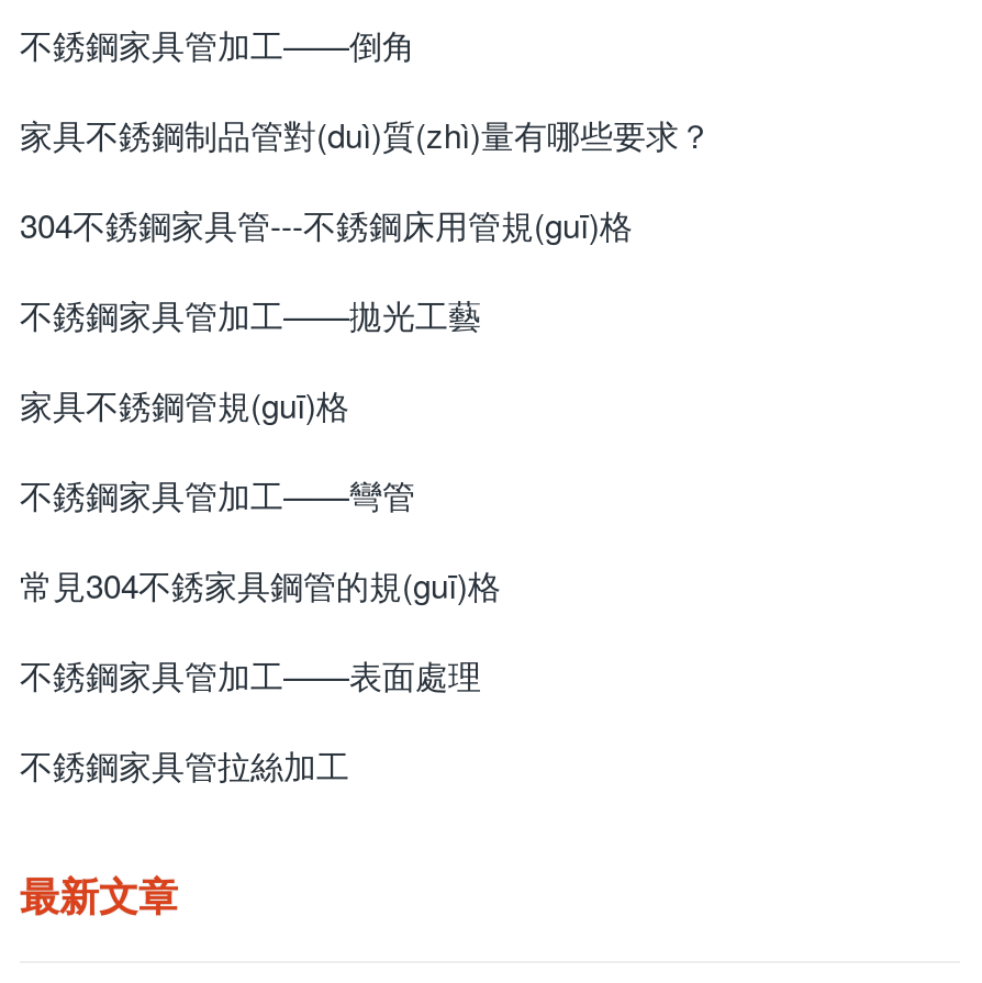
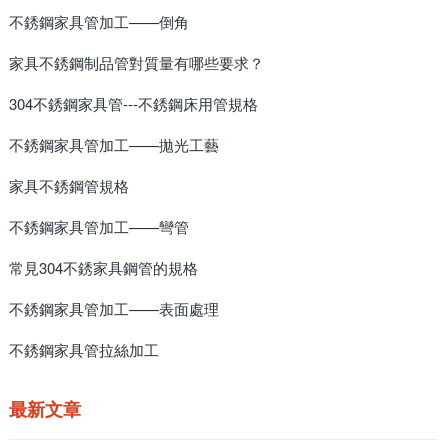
[20,110,712,156] 家具不銹鋼制品管對(duì)質(zhì)量有哪些要求？ -> [9,52,264,73] 家具不銹鋼制品管對質量有哪些要求？
[20,200,633,246] 304不銹鋼家具管---不銹鋼床用管規(guī)格 -> [9,93,258,114] 304不銹鋼家具管---不銹鋼床用管規格
[20,380,349,427] 家具不銹鋼管規(guī)格 -> [9,175,129,196] 家具不銹鋼管規格
[20,561,501,607] 常見304不銹家具鋼管的規(guī)格 -> [9,257,198,278] 常見304不銹家具鋼管的規格

